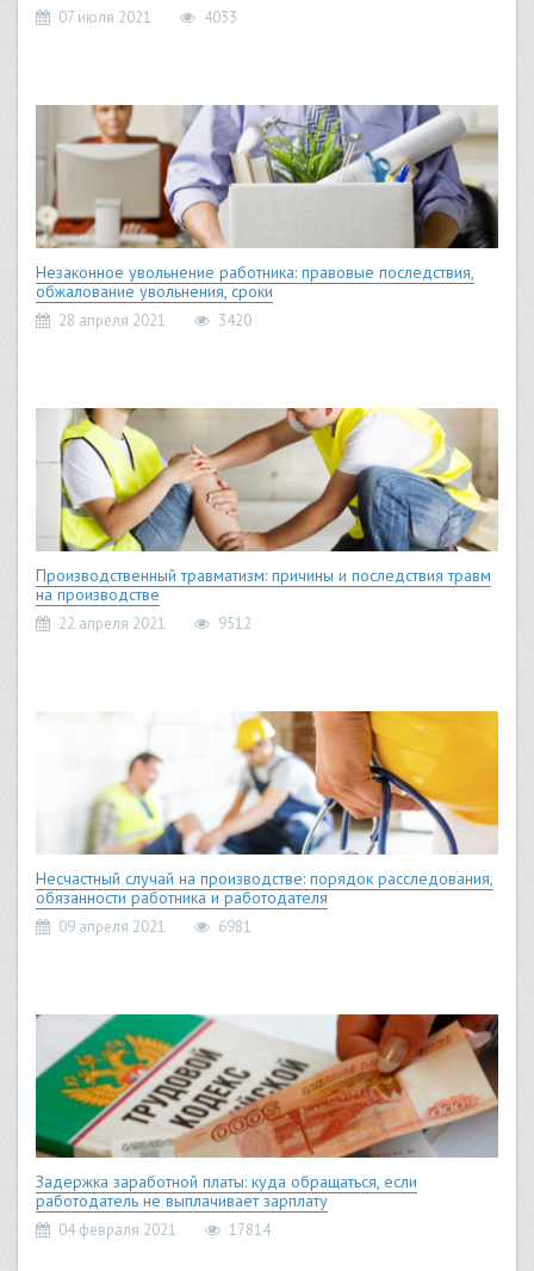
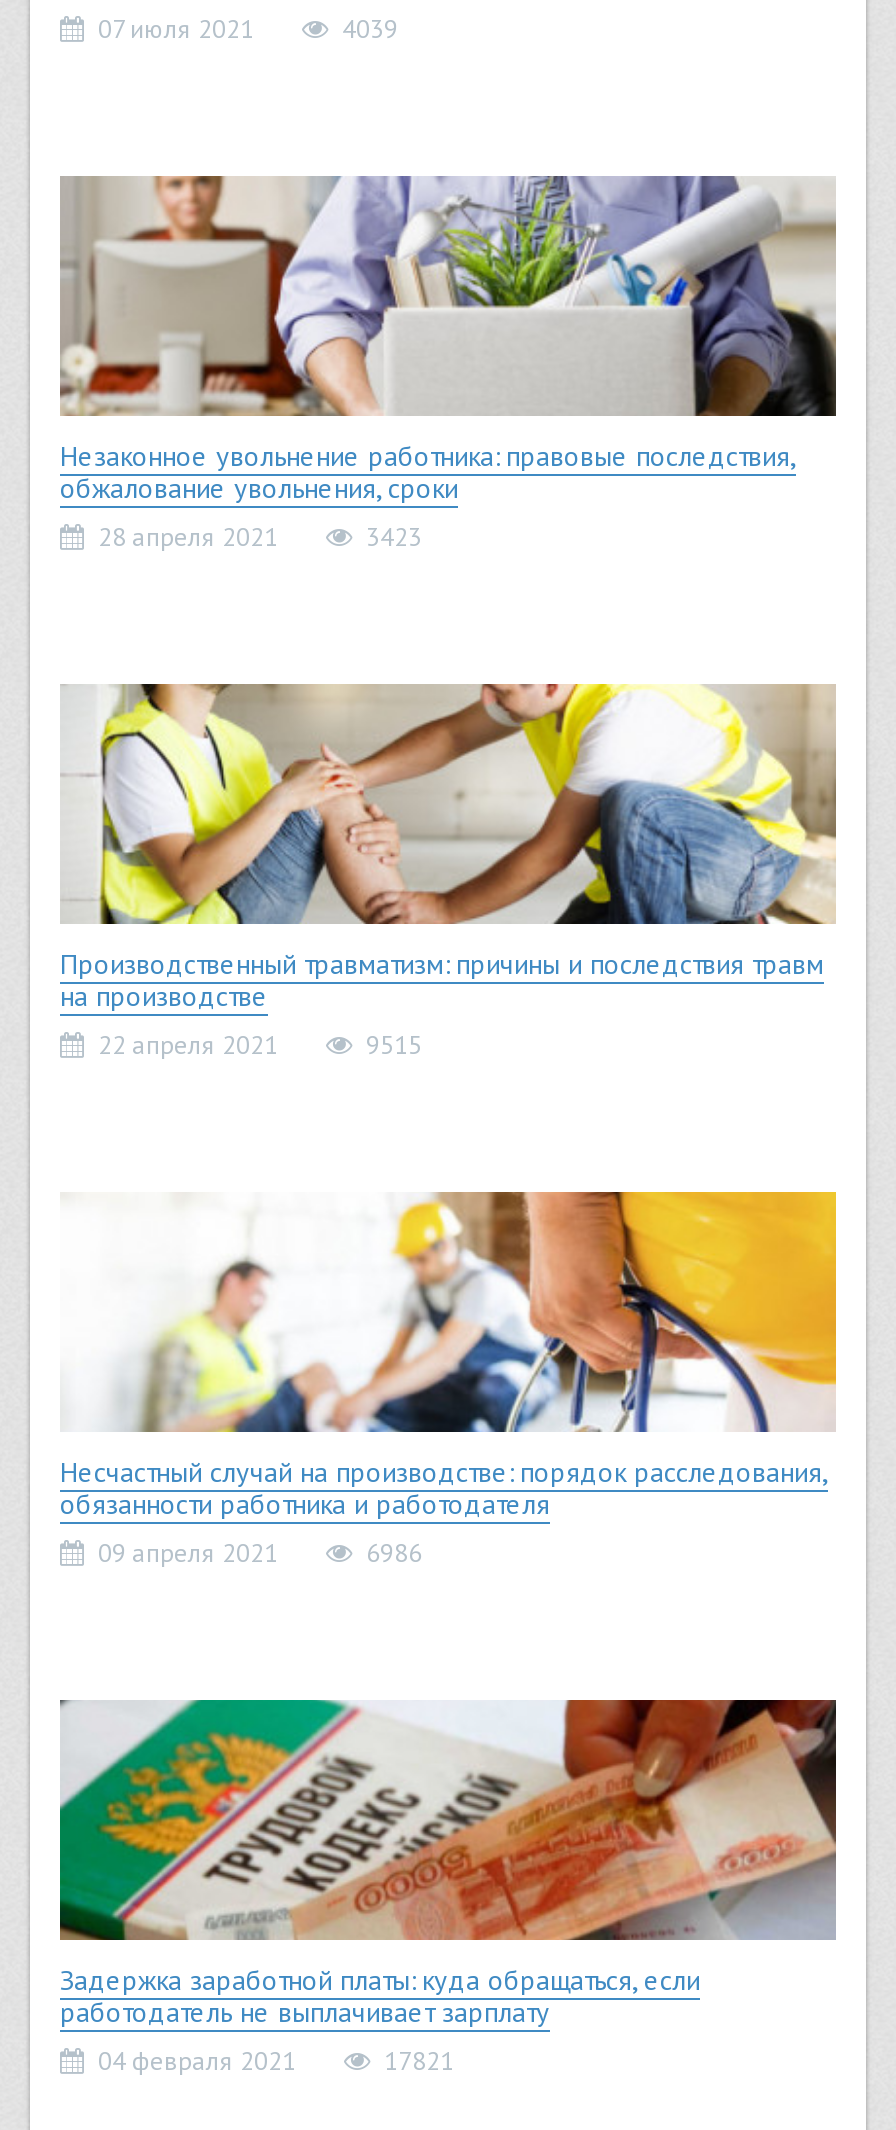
[204,7,237,27] 4033 -> [342,12,398,46] 4039
[218,310,252,330] 3420 -> [366,520,422,554] 3423
[218,613,252,633] 9512 -> [366,1028,422,1062] 9515
[218,916,252,937] 6981 -> [366,1536,422,1570] 6986
[229,1219,271,1240] 17814 -> [384,2044,454,2078] 17821

